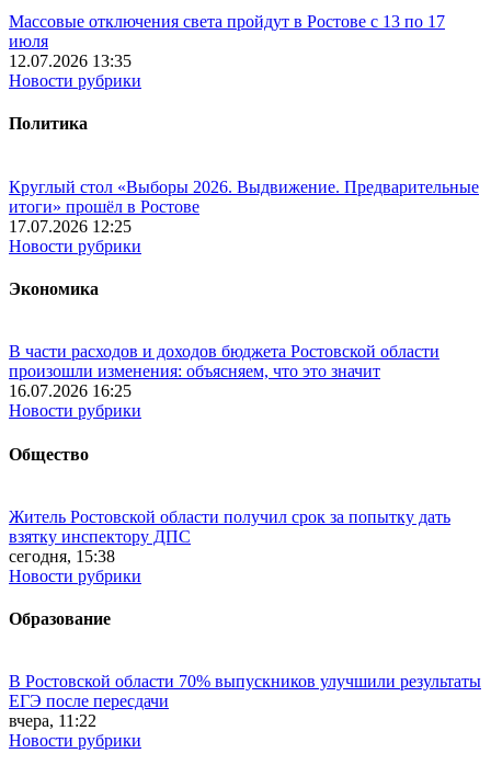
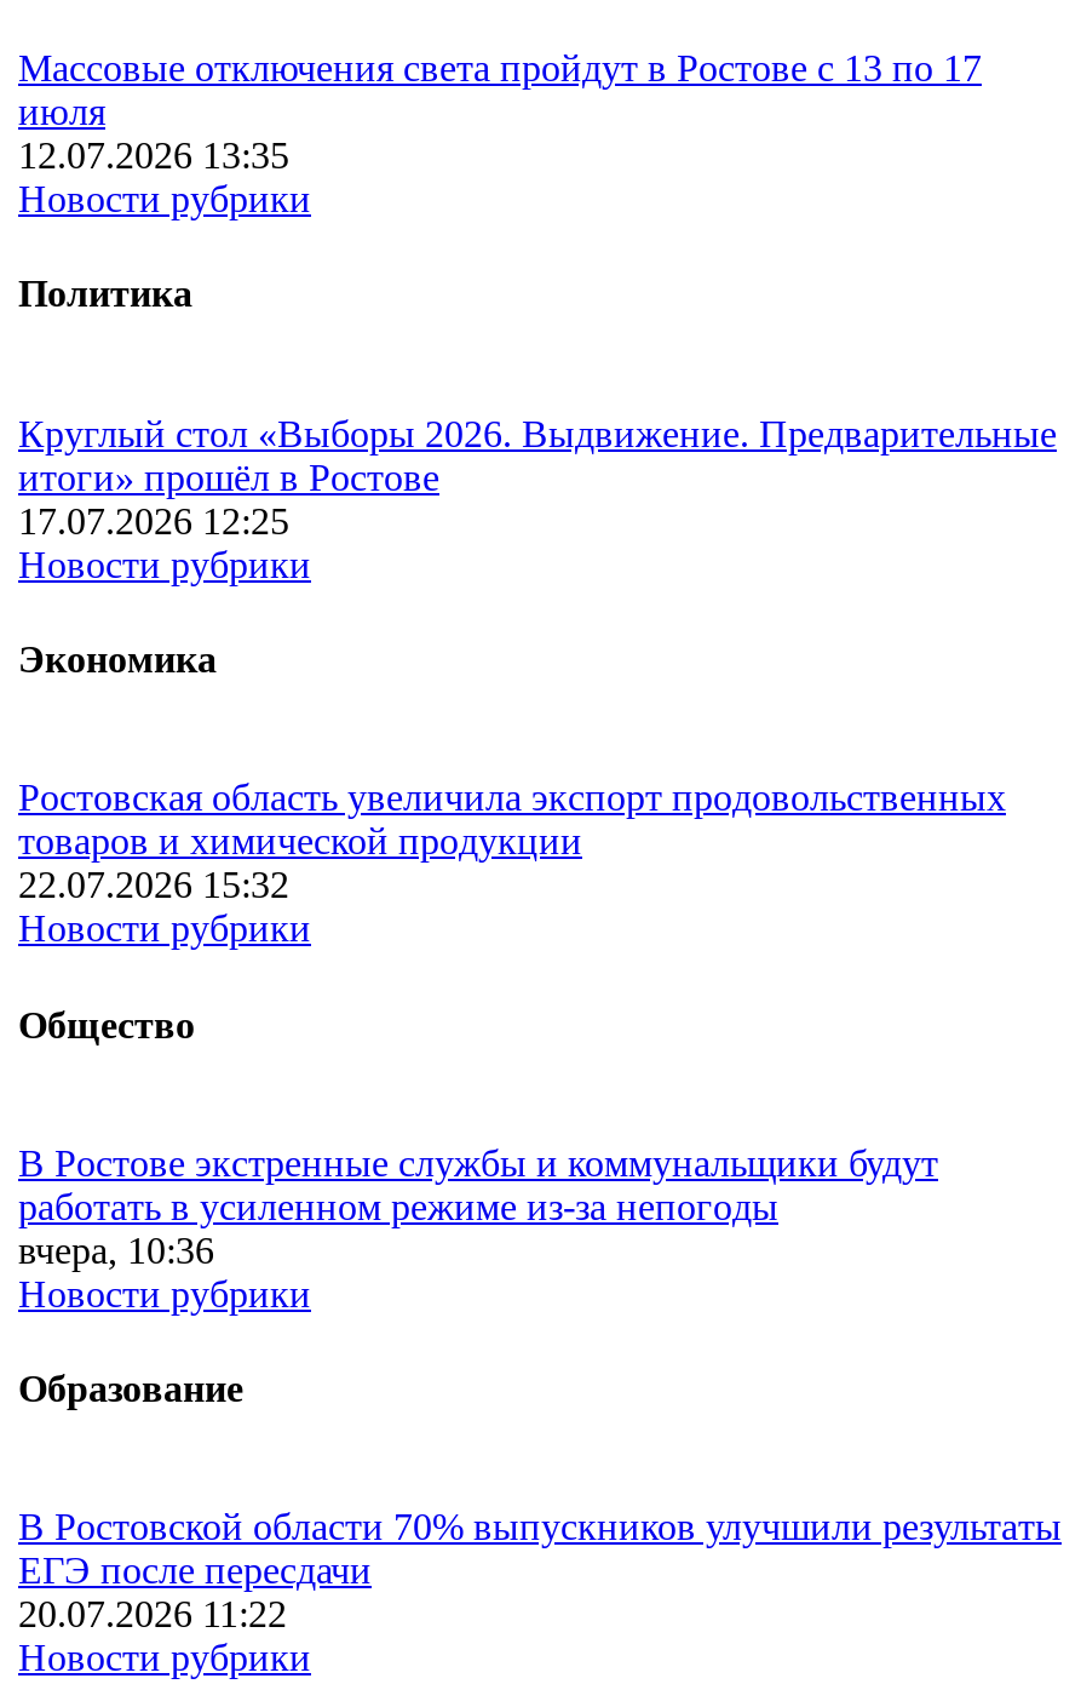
[9,342,439,400] В части расходов и доходов бюджета Ростовской области | произошли изменения: объясняем, что это значит | 16.07.2026 16:25 -> [18,777,1006,906] Ростовская область увеличила экспорт продовольственных | товаров и химической продукции | 22.07.2026 15:32
[9,507,450,565] Житель Ростовской области получил срок за попытку дать | взятку инспектору ДПС | сегодня, 15:38 -> [18,1142,938,1270] В Ростове экстренные службы и коммунальщики будут | работать в усиленном режиме из-за непогоды | вчера, 10:36
[9,712,96,730] вчера, 11:22 -> [18,1594,287,1635] 20.07.2026 11:22

